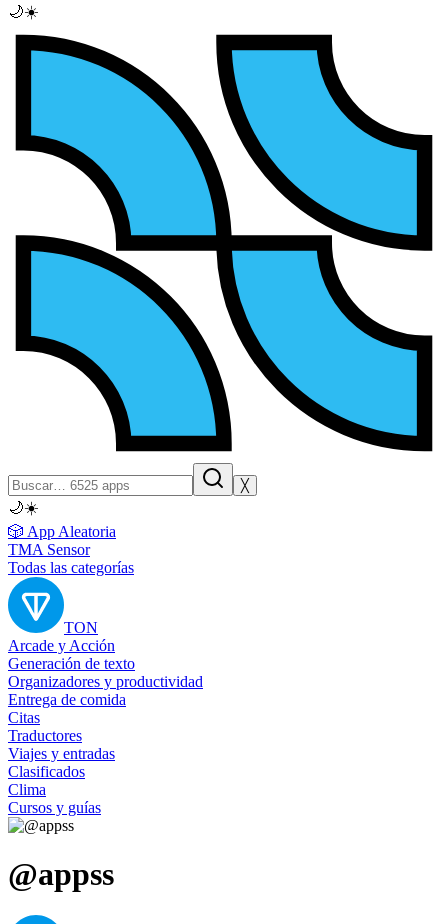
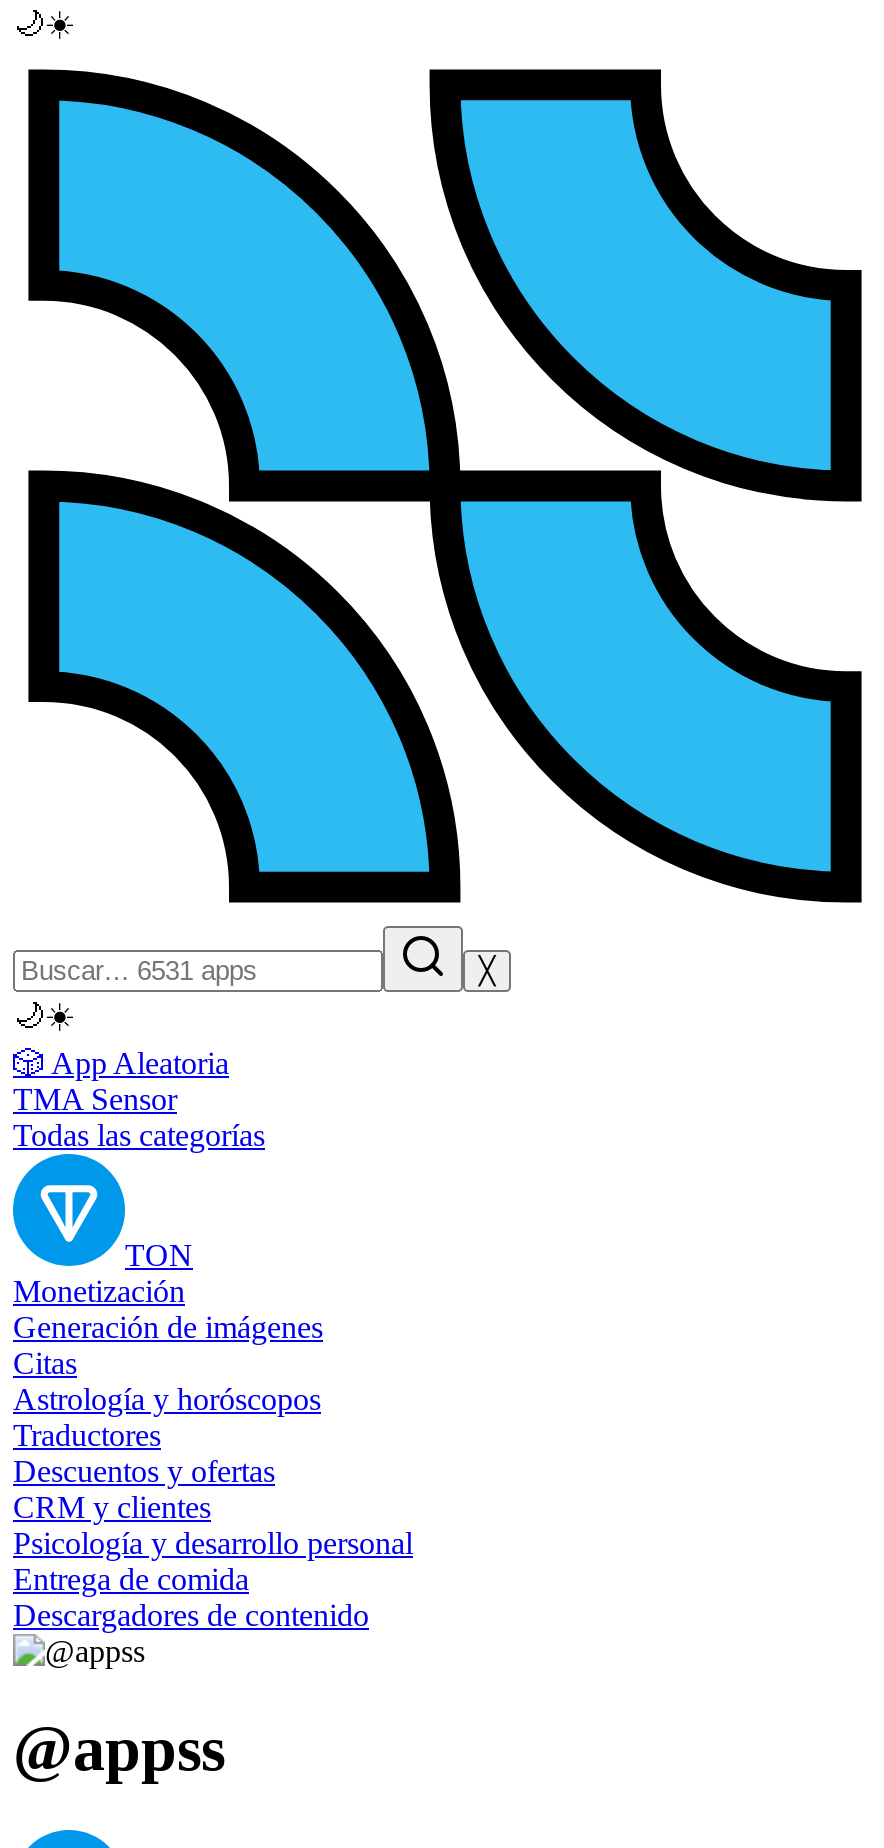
[8,637,203,690] Arcade y Acción | Generación de texto | Organizadores y productividad -> [13,1274,413,1560] Monetización | Generación de imágenes | Astrología y horóscopos | Descuentos y ofertas | CRM y clientes | Psicología y desarrollo personal
moved [8,691,126,708] -> [13,1562,249,1596]: Entrega de comida
moved [8,709,82,744] -> [13,1346,161,1452]: Citas | Traductores
[8,745,115,816] Viajes y entradas | Clasificados | Clima | Cursos y guías -> [13,1598,369,1632] Descargadores de contenido

